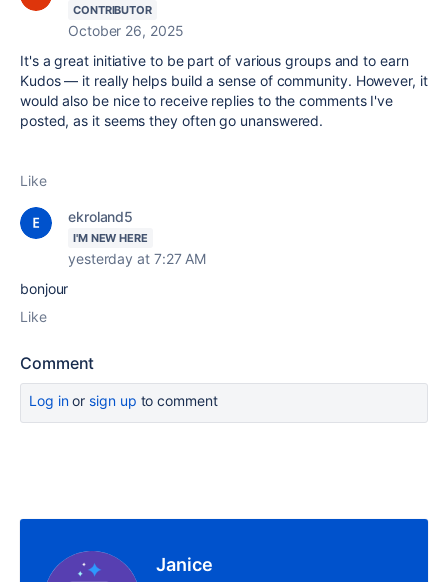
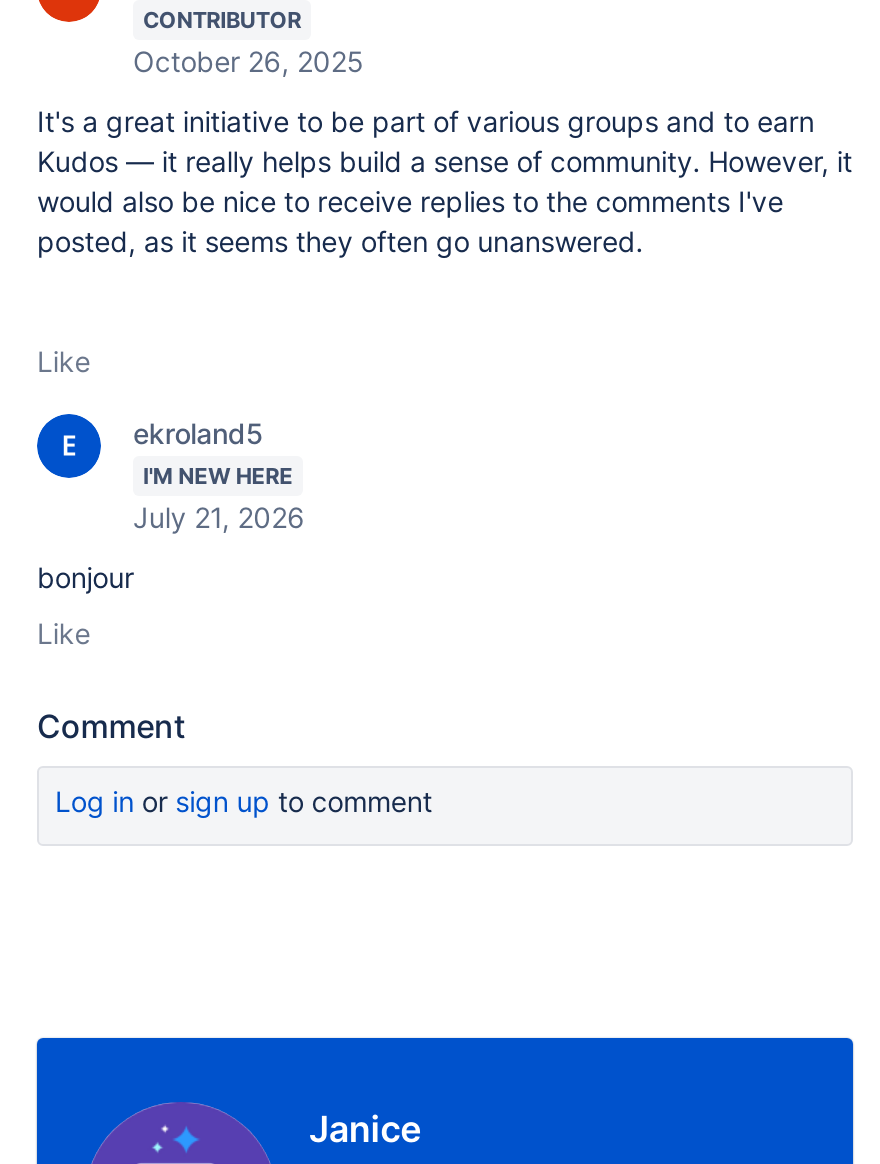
[68,250,206,267] yesterday at 7:27 AM -> [133,500,305,534] July 21, 2026

